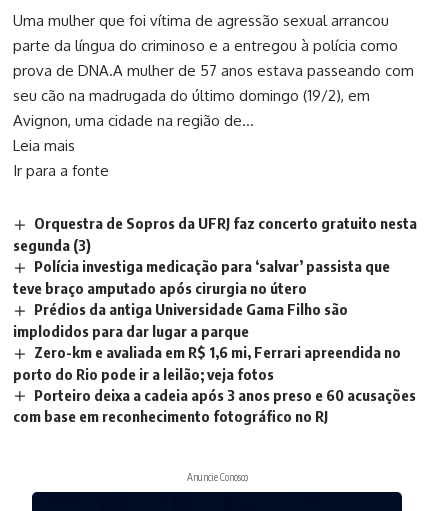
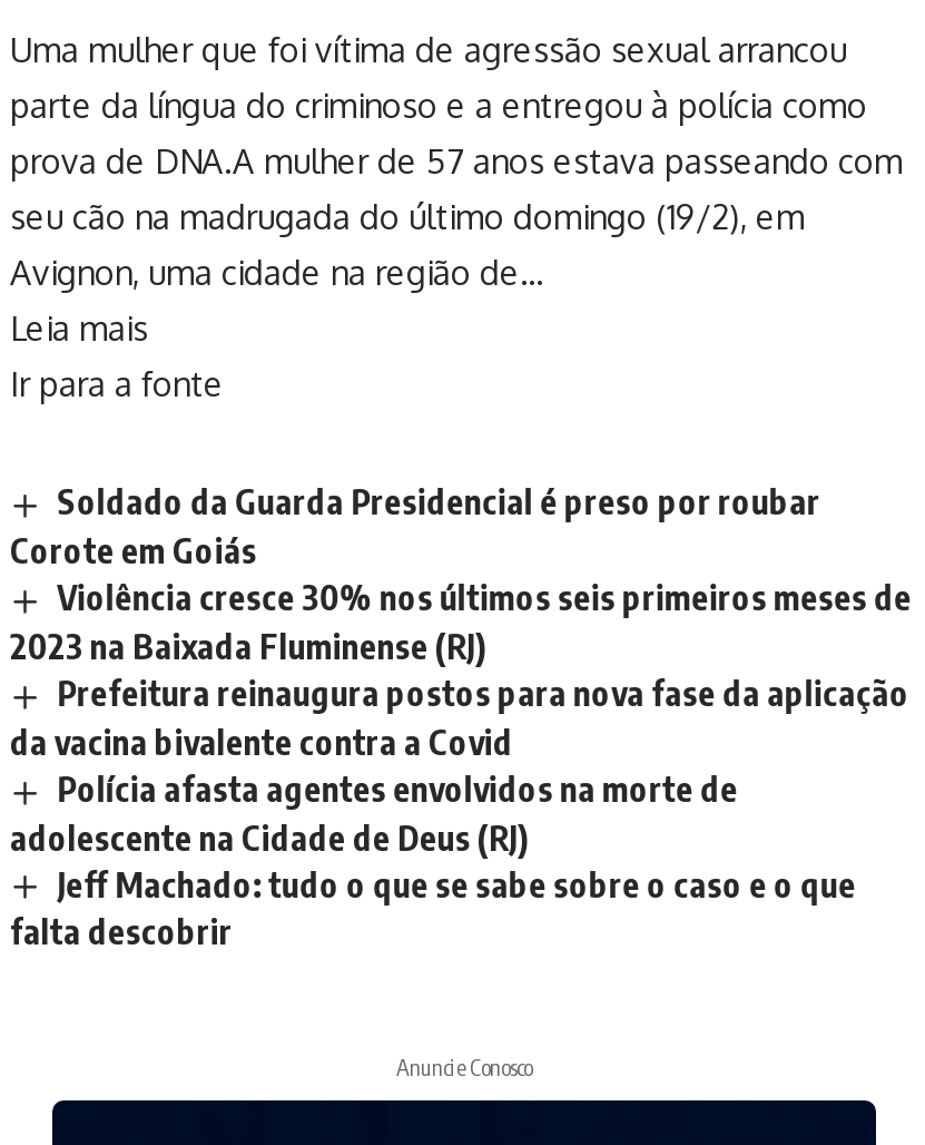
[13,214,417,425] Orquestra de Sopros da UFRJ faz concerto gratuito nesta | segunda (3) | Polícia investiga medicação para ‘salvar’ passista que | teve braço amputado após cirurgia no útero | Prédios da antiga Universidade Gama Filho são | implodidos para dar lugar a parque | Zero-km e avaliada em R$ 1,6 mi, Ferrari apreendida no | porto do Rio pode ir a leilão; veja fotos | Porteiro deixa a cadeia após 3 anos preso e 60 acusações | com base em reconhecimento fotográfico no RJ -> [10,481,912,952] Soldado da Guarda Presidencial é preso por roubar | Corote em Goiás | Violência cresce 30% nos últimos seis primeiros meses de | 2023 na Baixada Fluminense (RJ) | Prefeitura reinaugura postos para nova fase da aplicação | da vacina bivalente contra a Covid | Polícia afasta agentes envolvidos na morte de | adolescente na Cidade de Deus (RJ) | Jeff Machado: tudo o que se sabe sobre o caso e o que | falta descobrir

